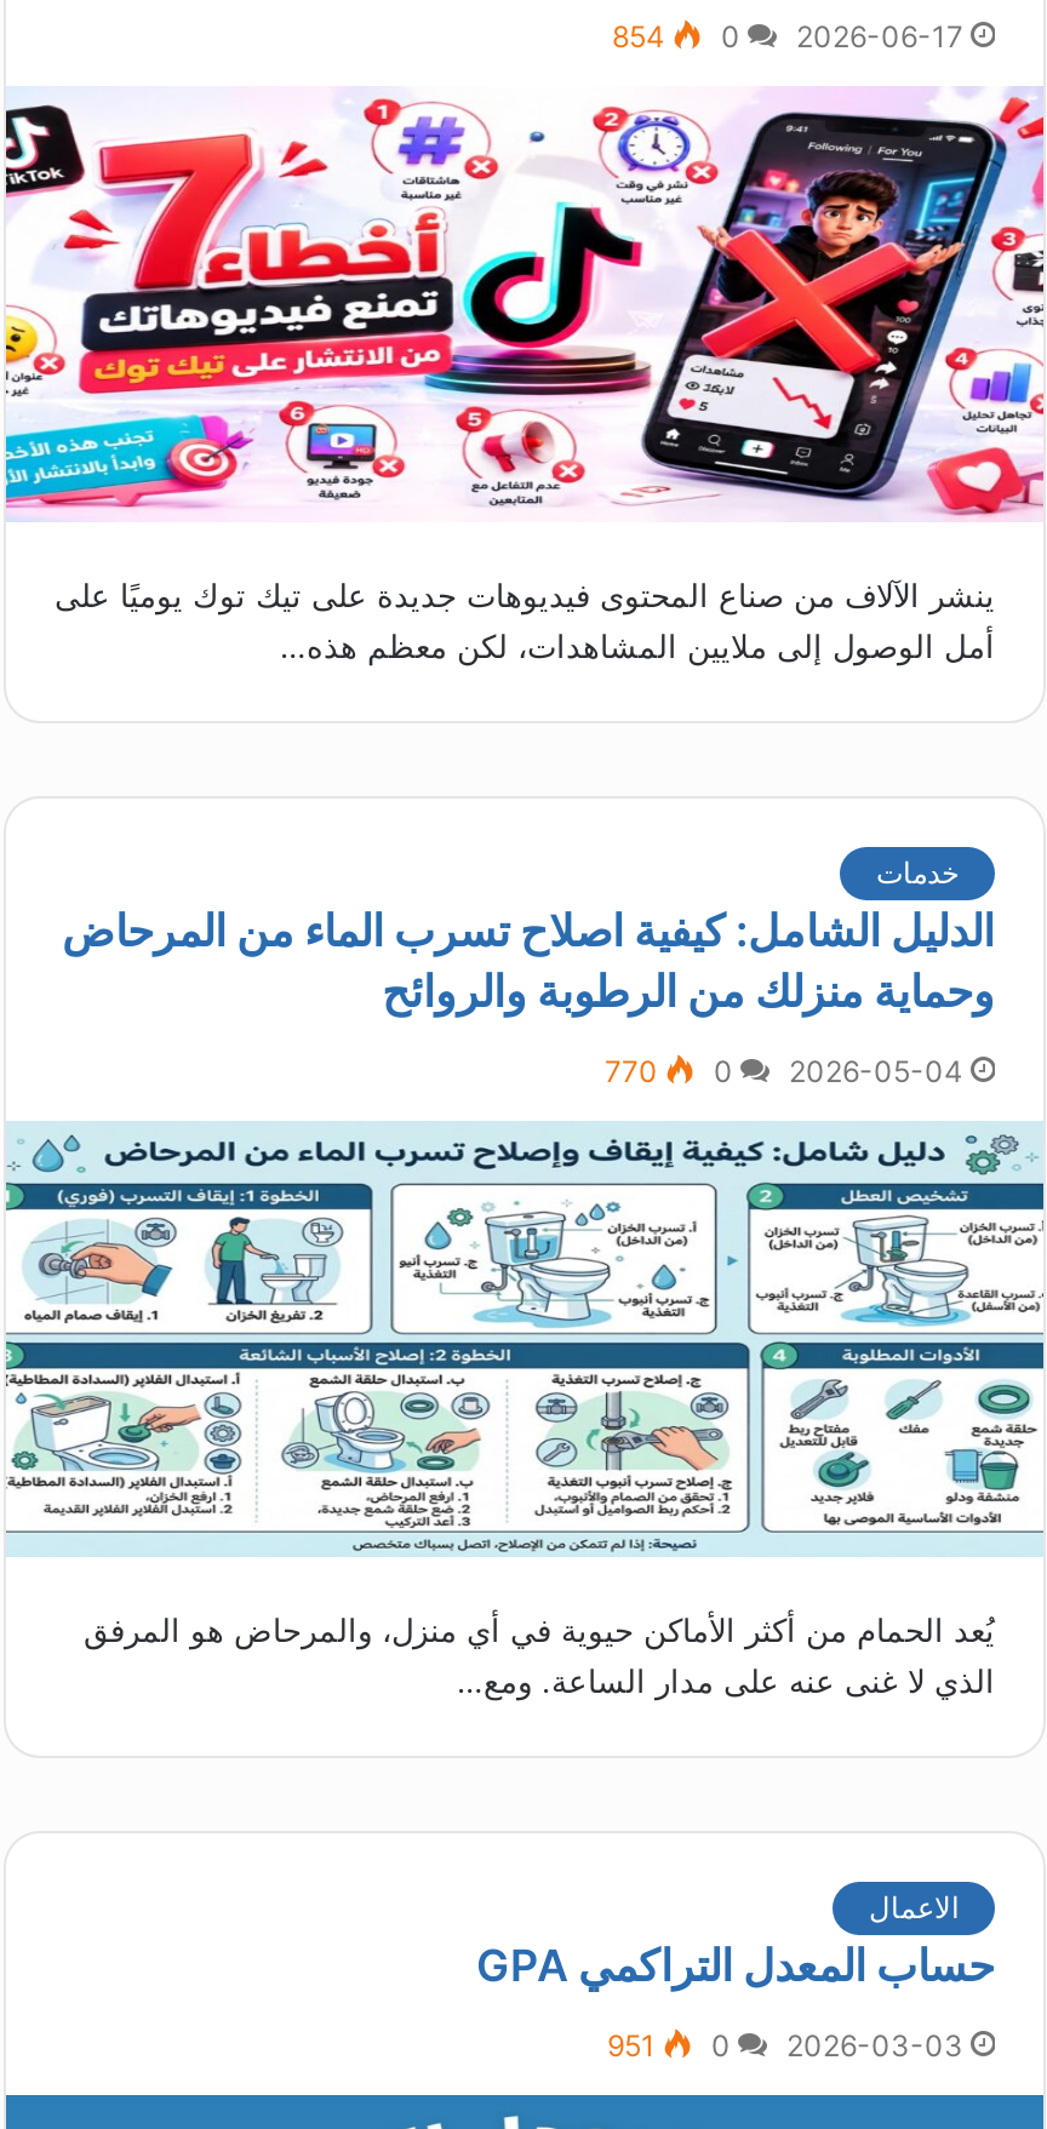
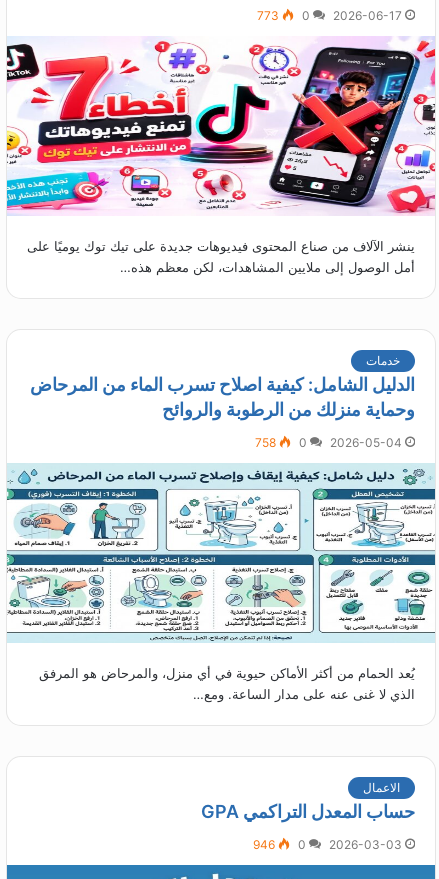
[612,19,963,55] 854 0 2026-06-17 -> [257,8,402,23] 773 0 2026-06-17
[605,1053,963,1090] 770 0 2026-05-04 -> [255,435,402,450] 758 0 2026-05-04
[607,2028,963,2064] 951 0 2026-03-03 -> [253,837,402,852] 946 0 2026-03-03

